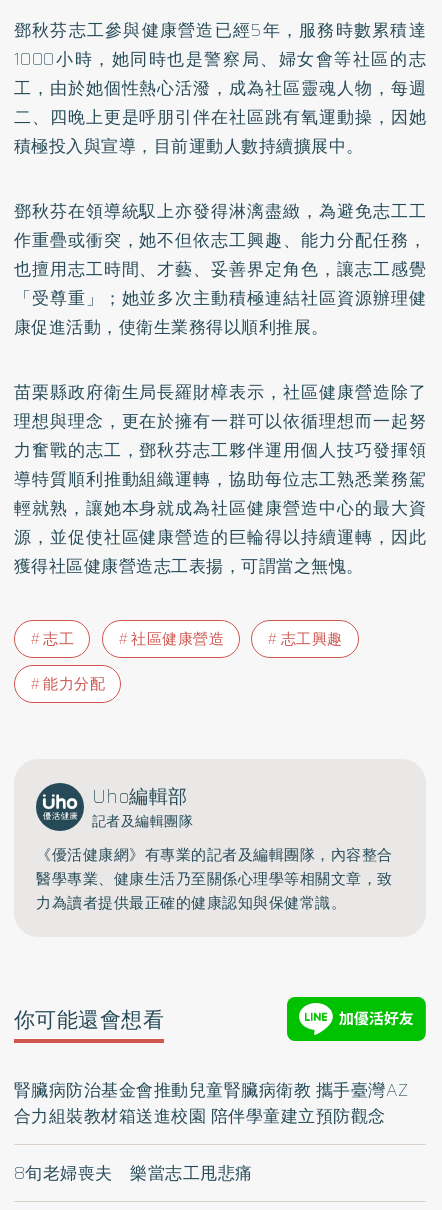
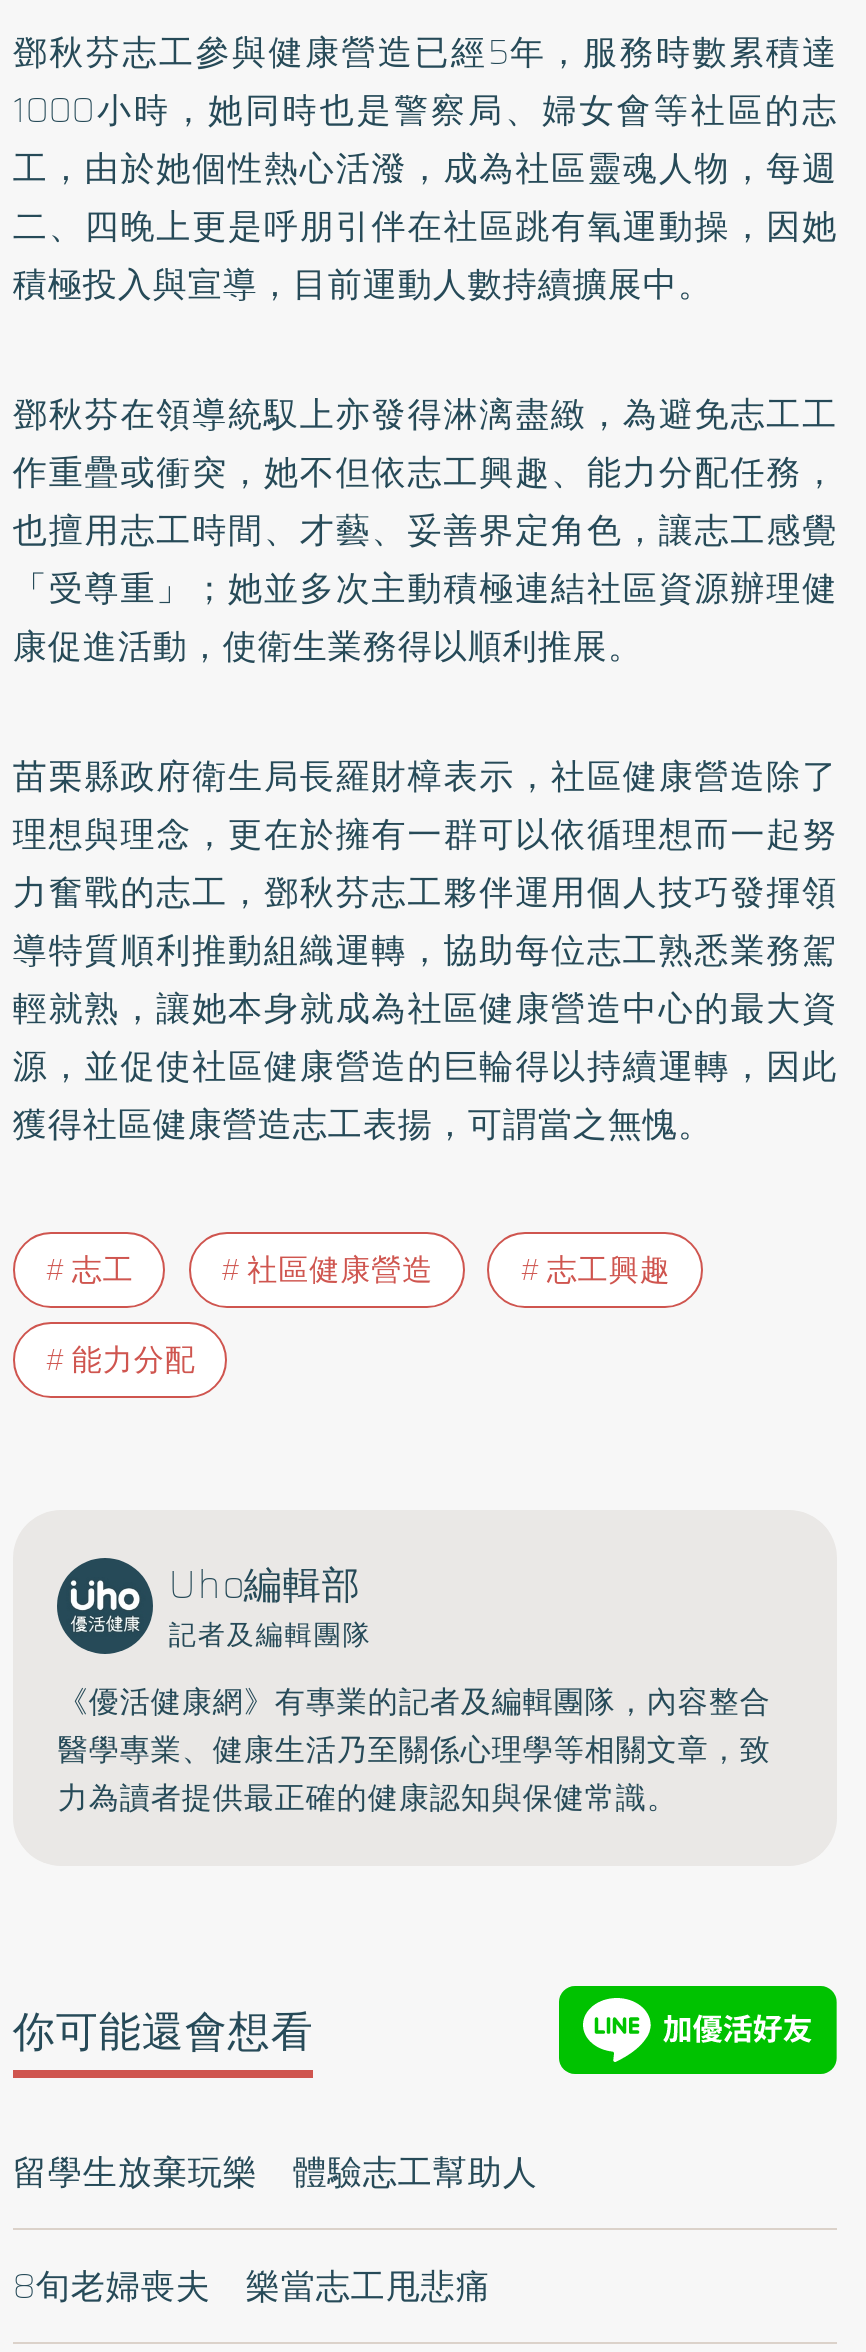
[14,1077,409,1129] 腎臟病防治基金會推動兒童腎臟病衛教 攜手臺灣AZ | 合力組裝教材箱送進校園 陪伴學童建立預防觀念 -> [13,2147,538,2199] 留學生放棄玩樂 體驗志工幫助人

